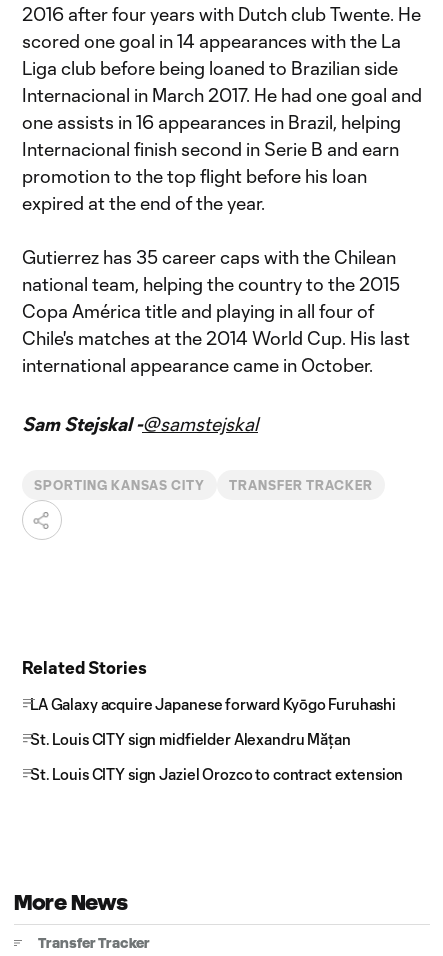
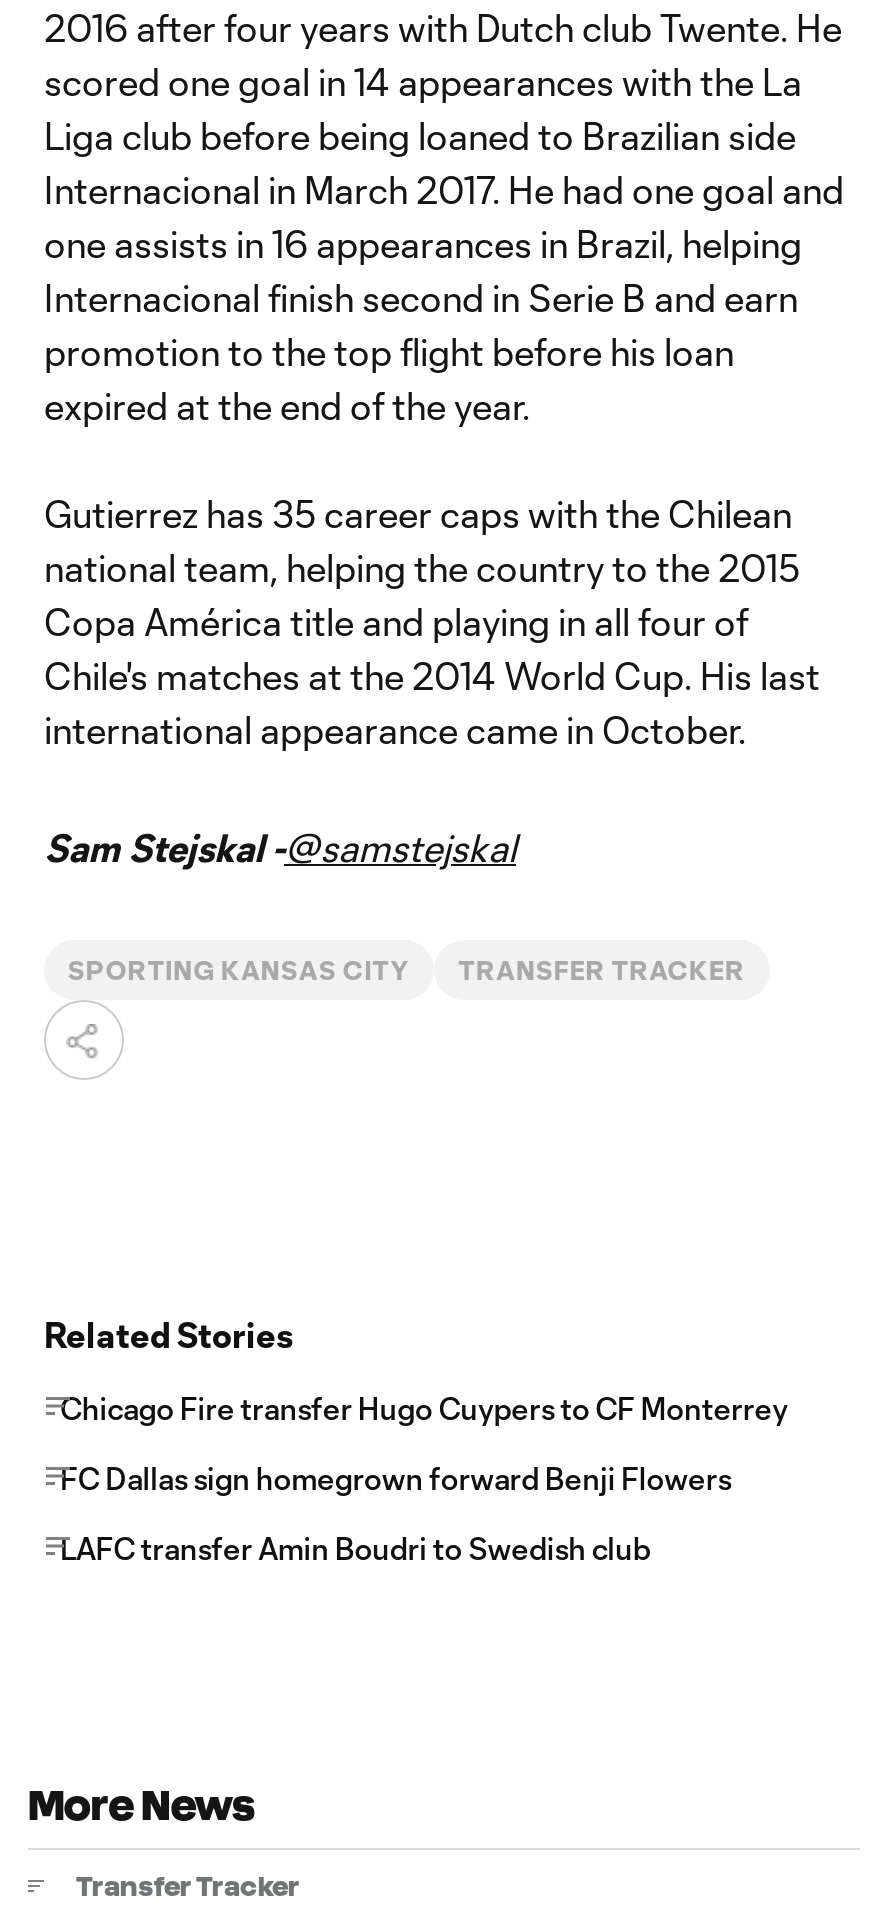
[30,695,396,713] LA Galaxy acquire Japanese forward Kyōgo Furuhashi -> [60,1390,788,1426] Chicago Fire transfer Hugo Cuypers to CF Monterrey
[30,730,351,748] St. Louis CITY sign midfielder Alexandru Mățan -> [60,1460,731,1496] FC Dallas sign homegrown forward Benji Flowers
[30,765,403,783] St. Louis CITY sign Jaziel Orozco to contract extension -> [60,1530,651,1566] LAFC transfer Amin Boudri to Swedish club

